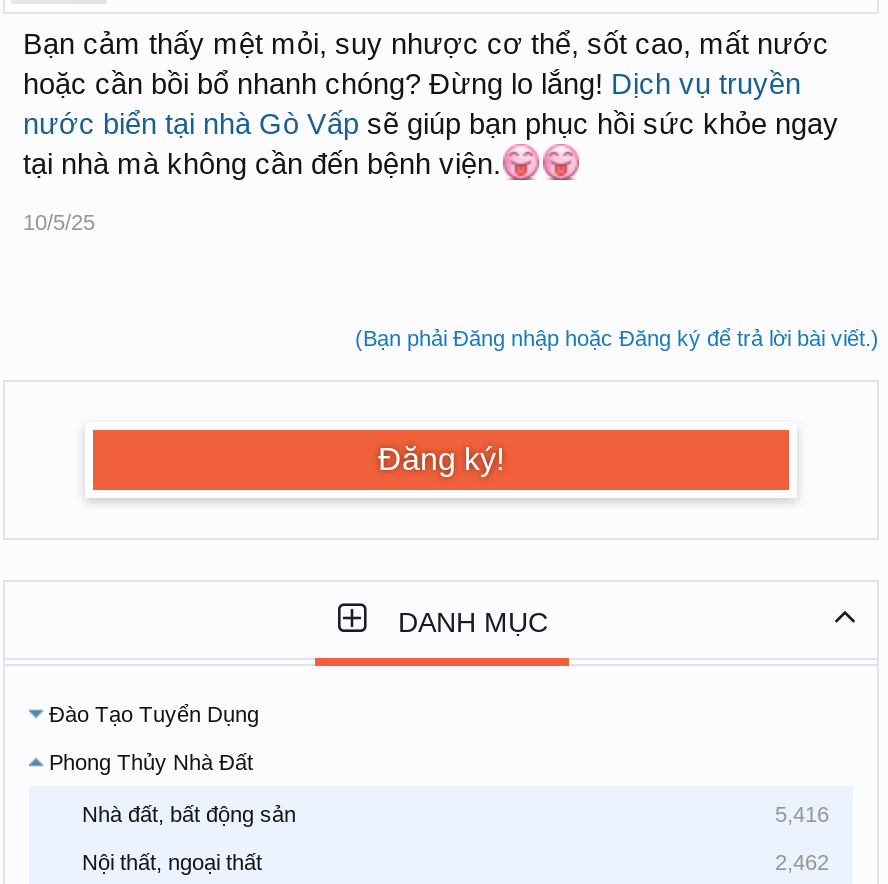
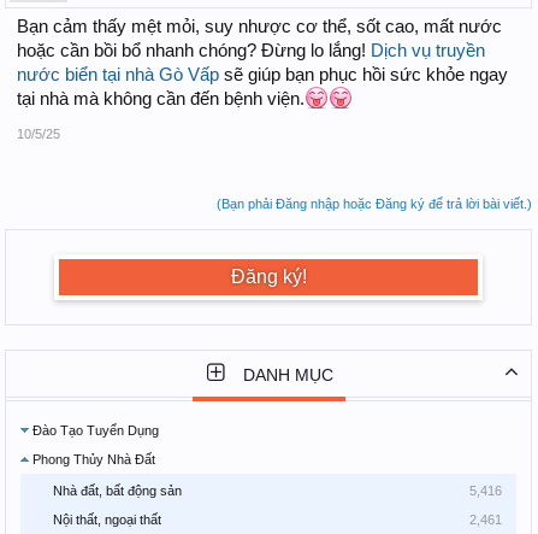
[775,850,829,874] 2,462 -> [469,513,502,527] 2,461

